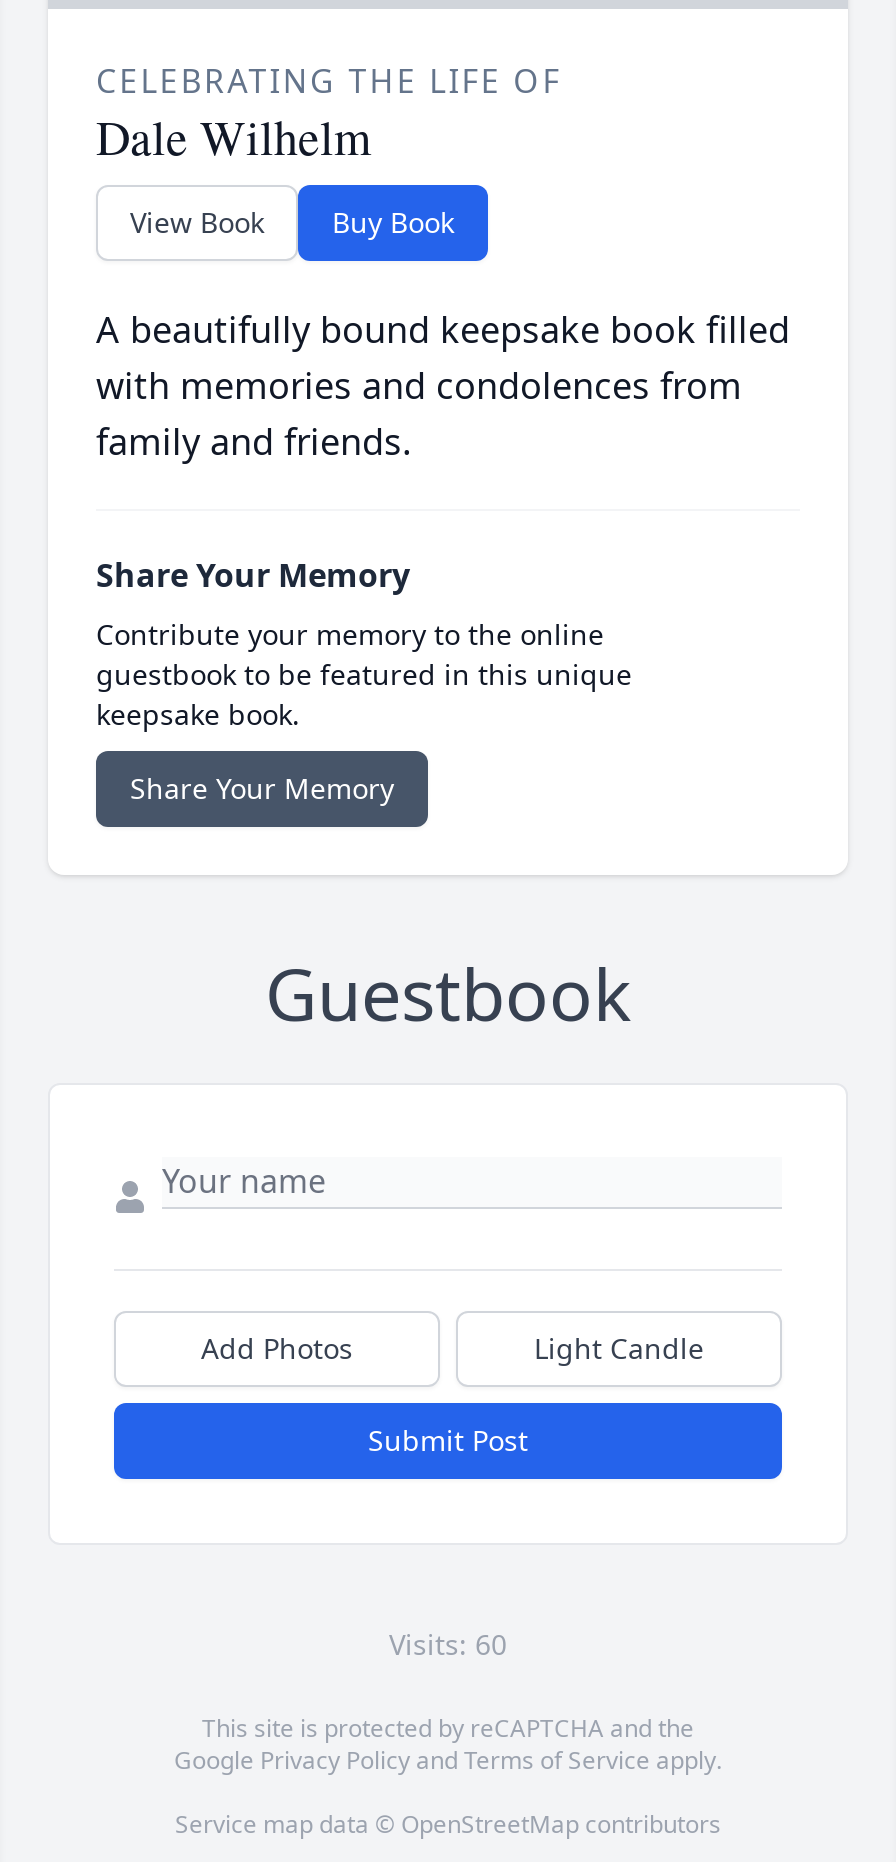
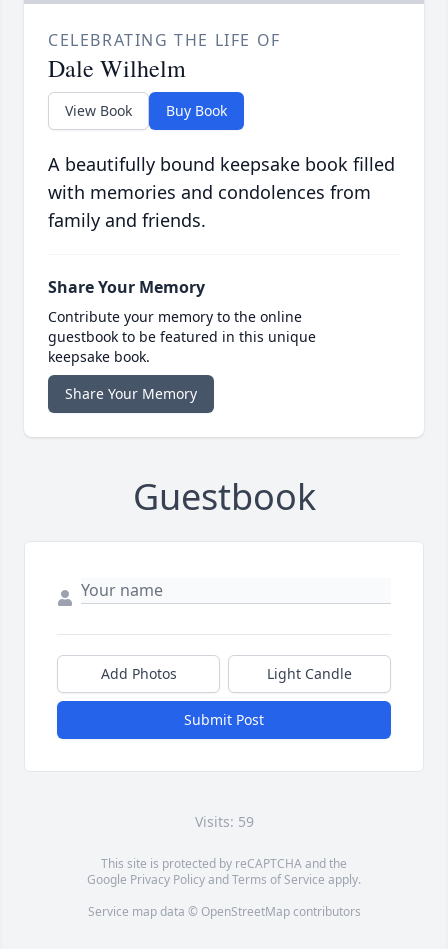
[389,1625,507,1663] Visits: 60 -> [194,812,253,831] Visits: 59

